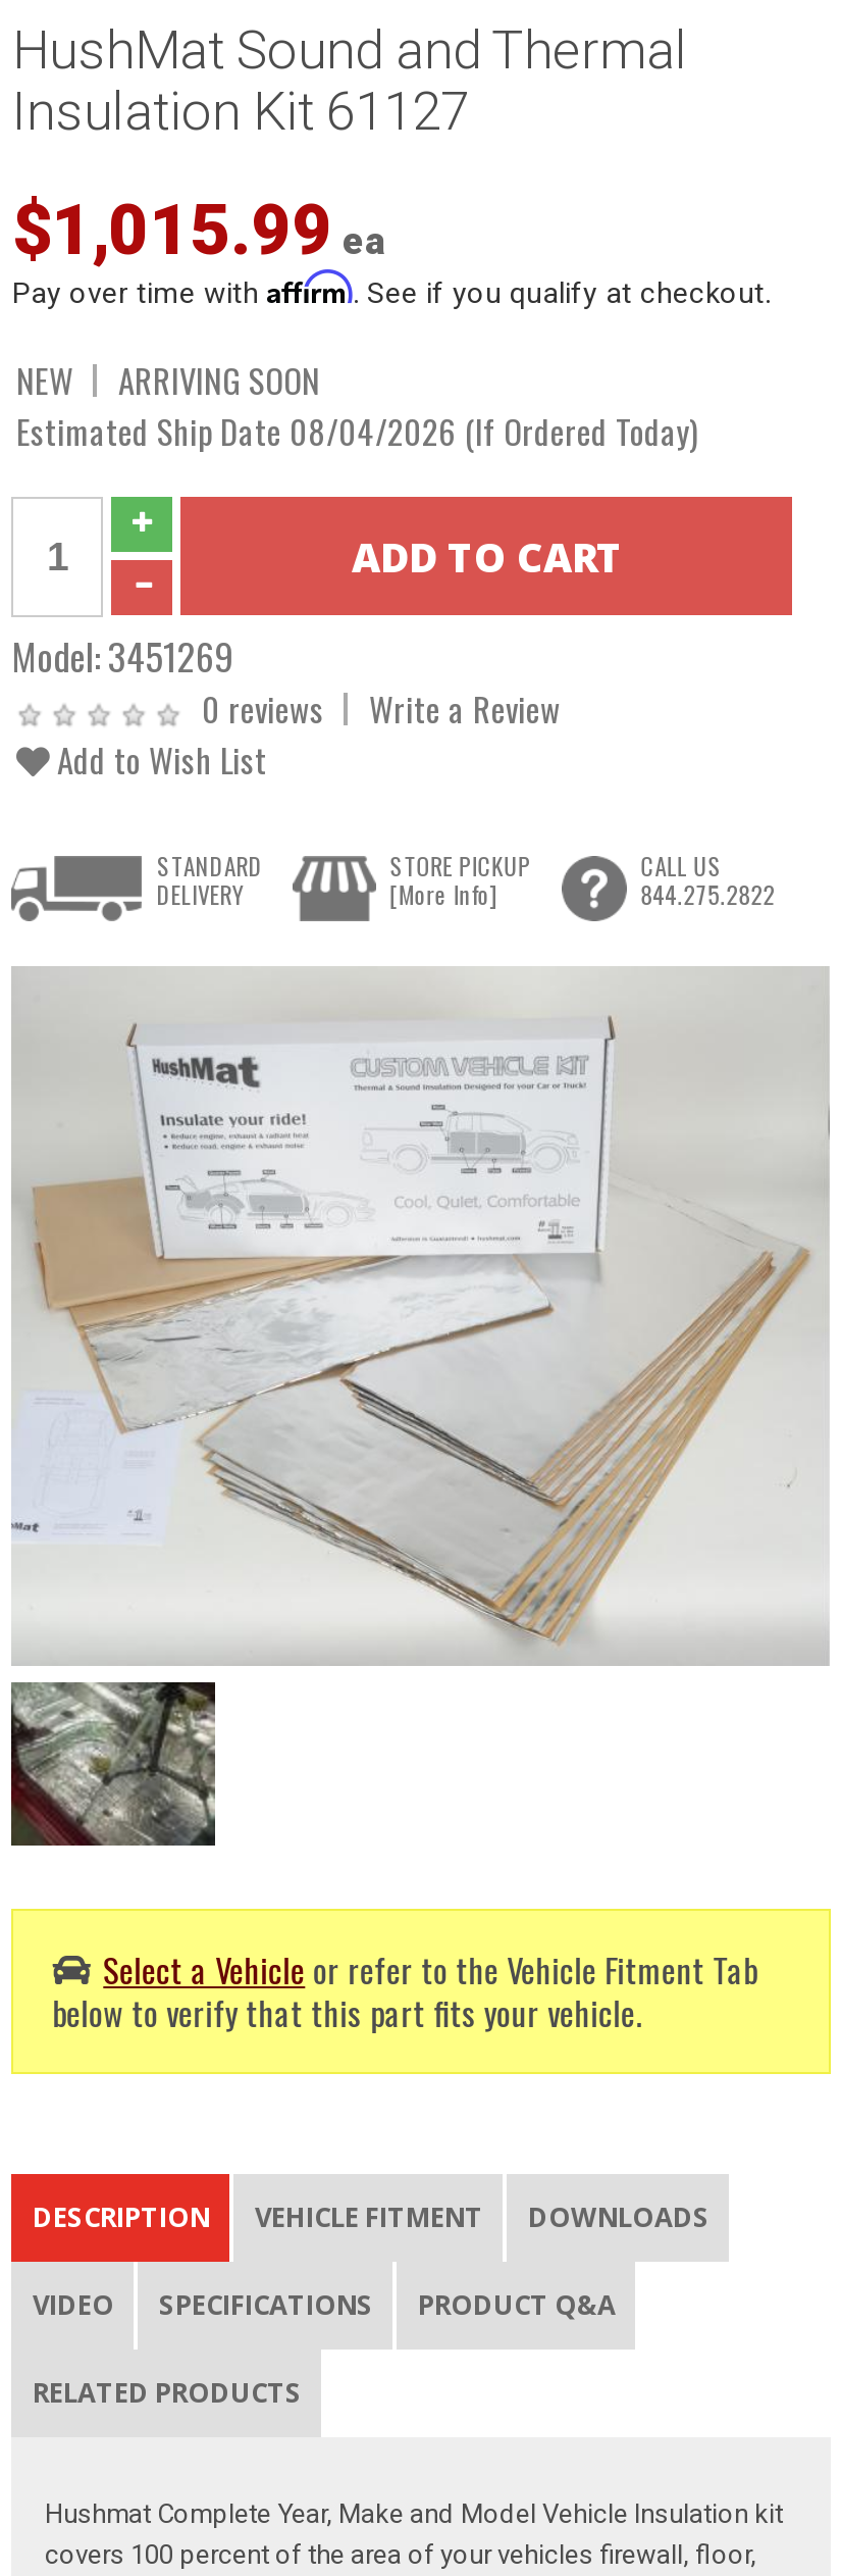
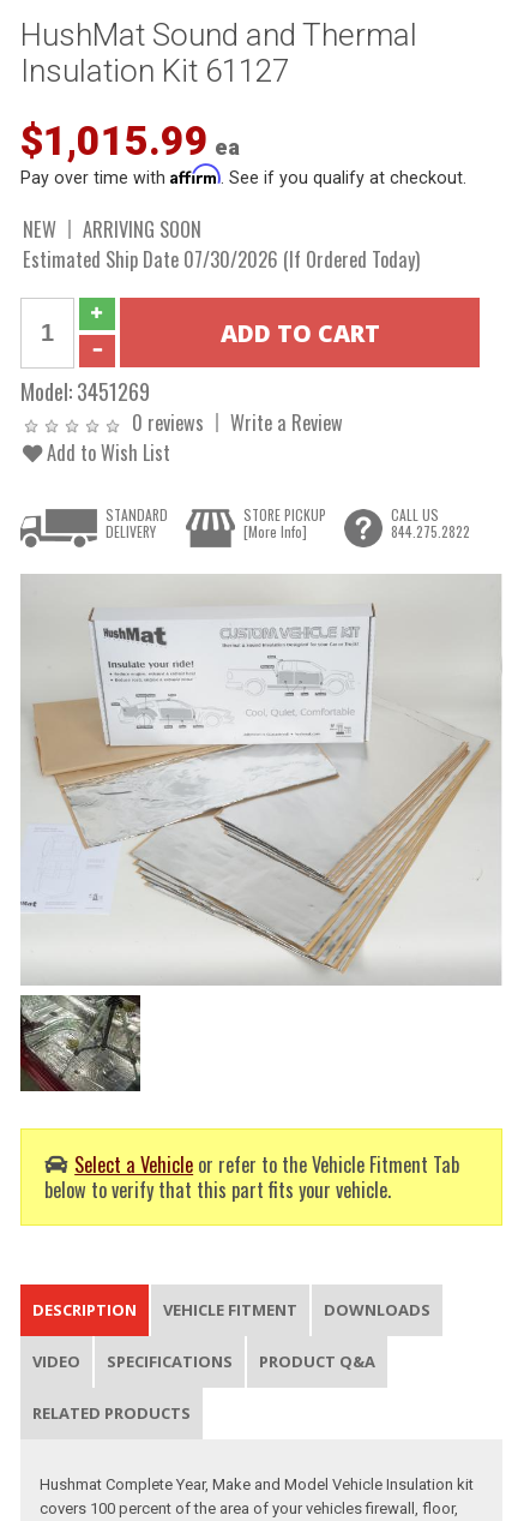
[16,405,697,456] Estimated Ship Date 08/04/2026 (If Ordered Today) -> [23,244,420,274] Estimated Ship Date 07/30/2026 (If Ordered Today)

